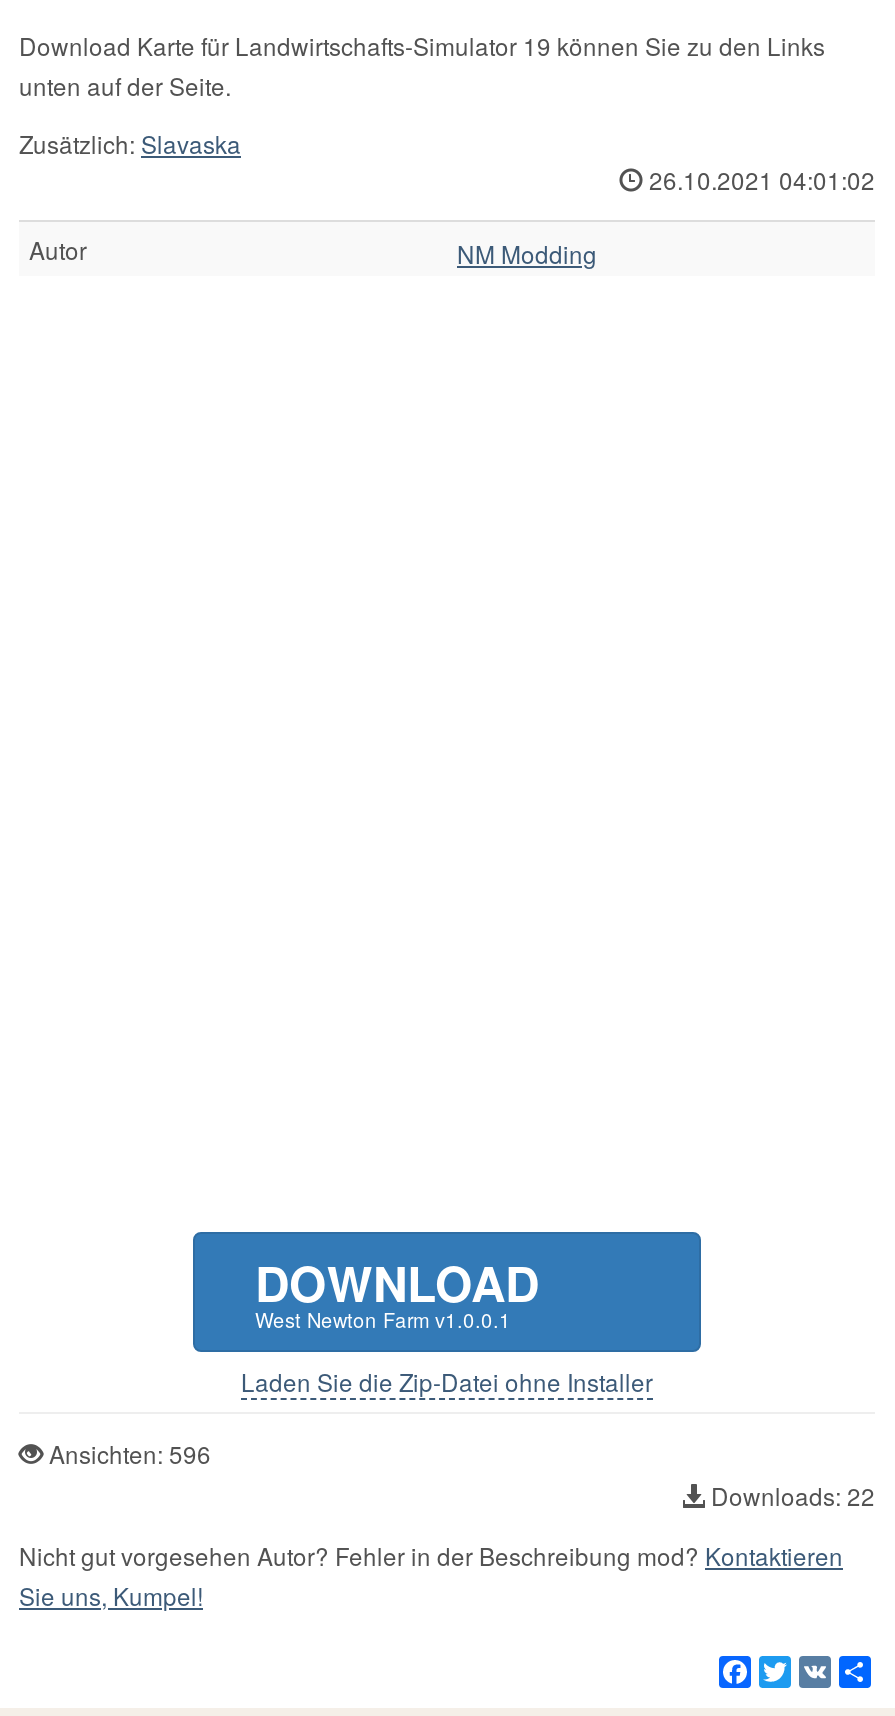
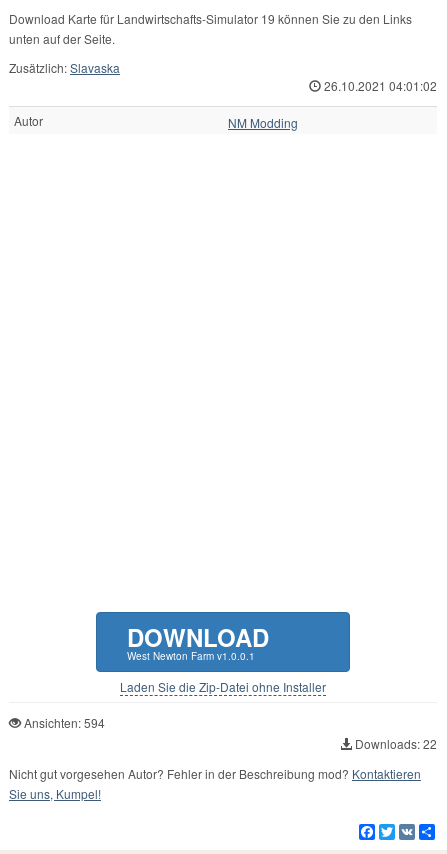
[43,1437,211,1471] Ansichten: 596 -> [21,714,105,731] Ansichten: 594

